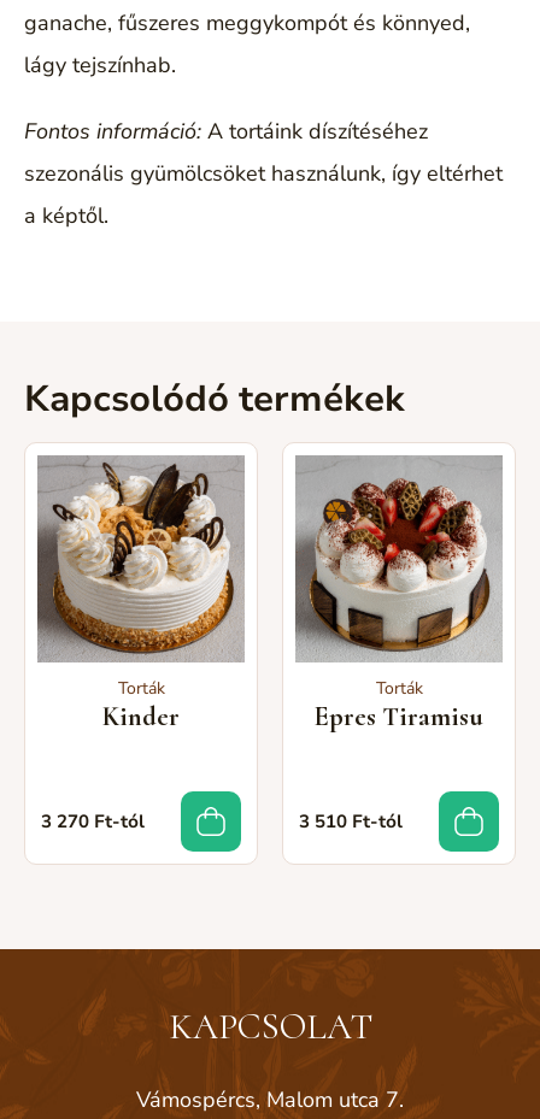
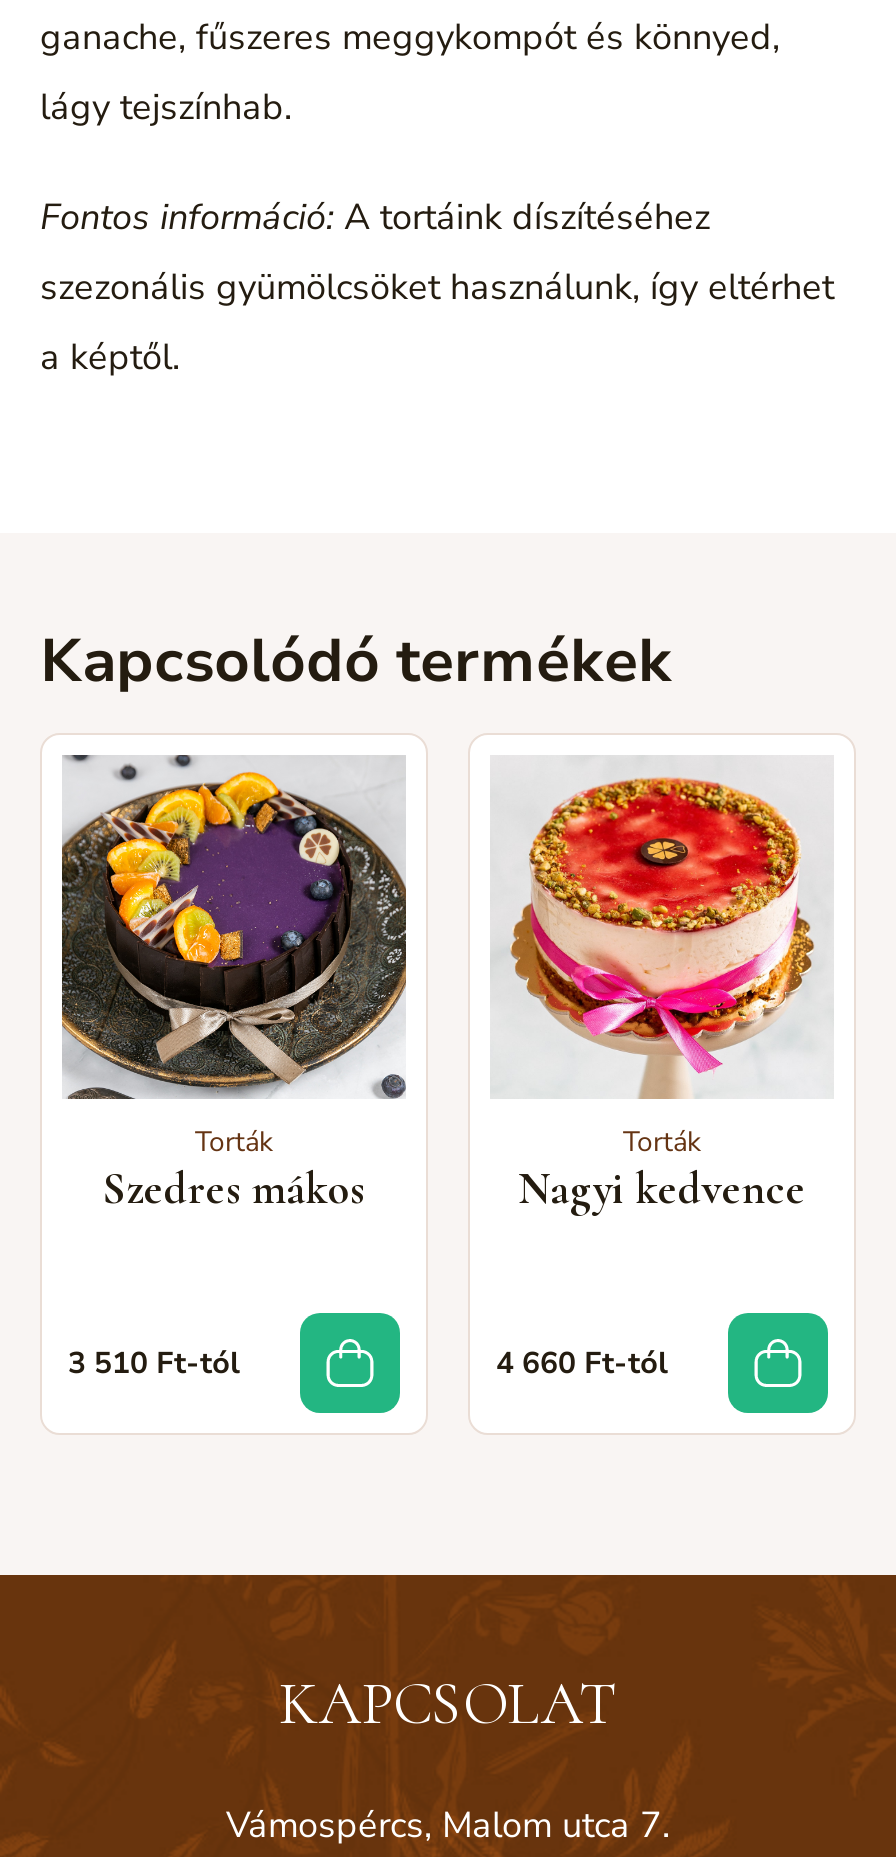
[37,455,245,732] [image] | Kinder -> [60,755,406,1215] [image] | Szedres mákos
[294,455,503,732] [image] | Epres Tiramisu -> [490,757,832,1215] [image] | Nagyi kedvence
[41,809,145,833] 3 270 Ft-tól -> [68,1342,240,1382] 3 510 Ft-tól
[299,809,403,833] 3 510 Ft-tól -> [496,1342,668,1382] 4 660 Ft-tól

